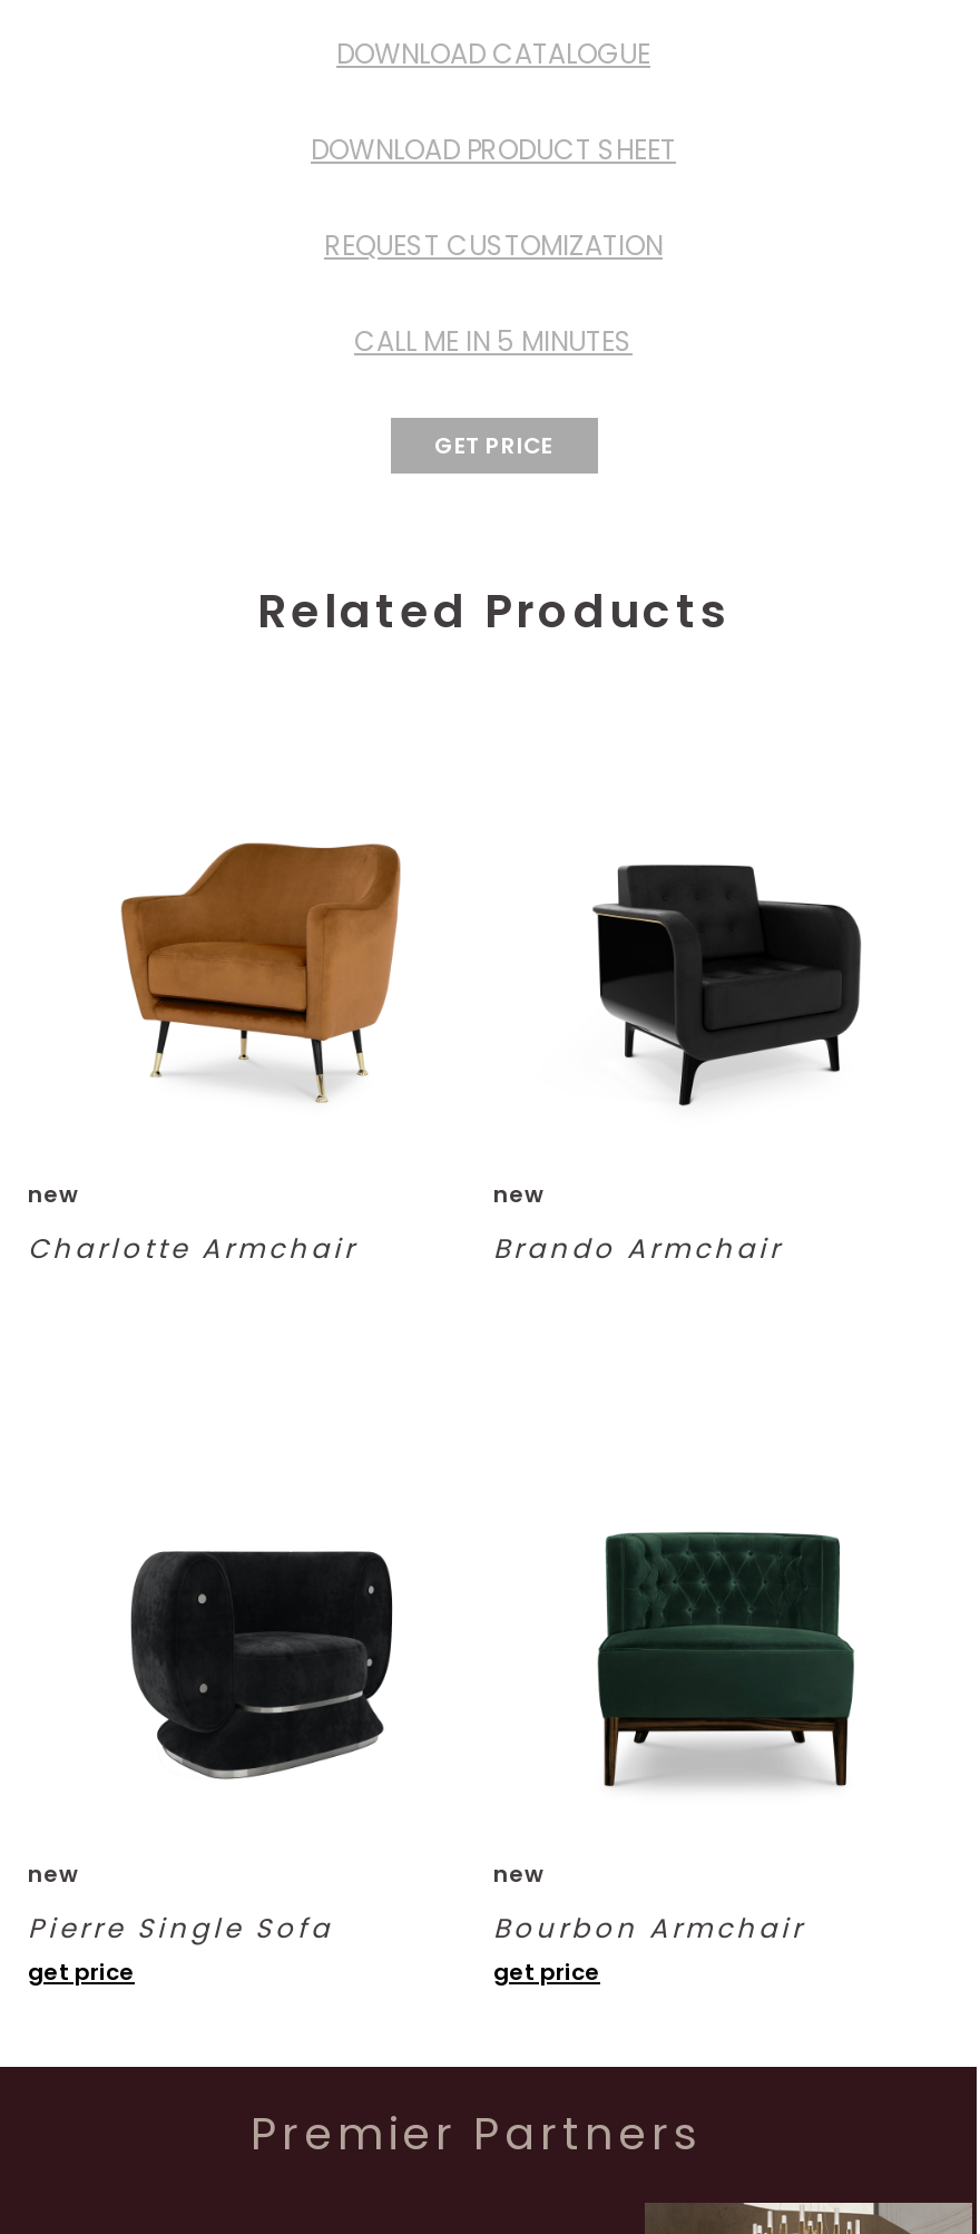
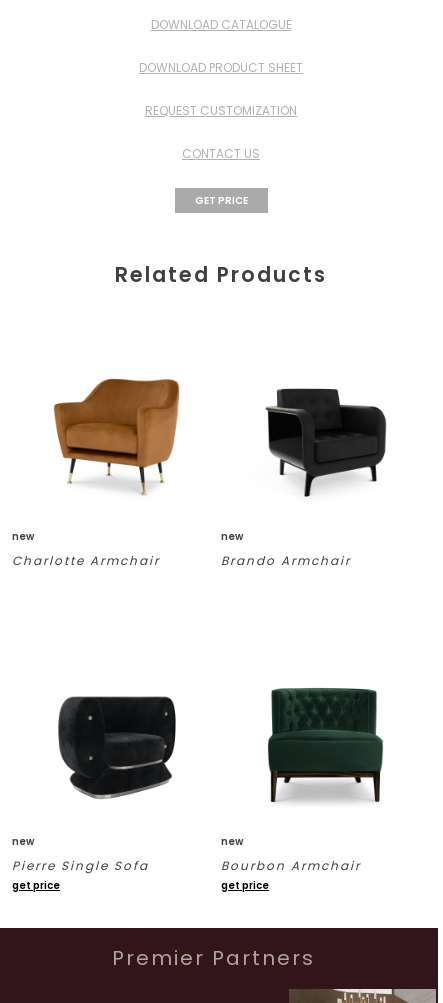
[354,322,633,360] CALL ME IN 5 MINUTES -> [182,145,260,162] CONTACT US

